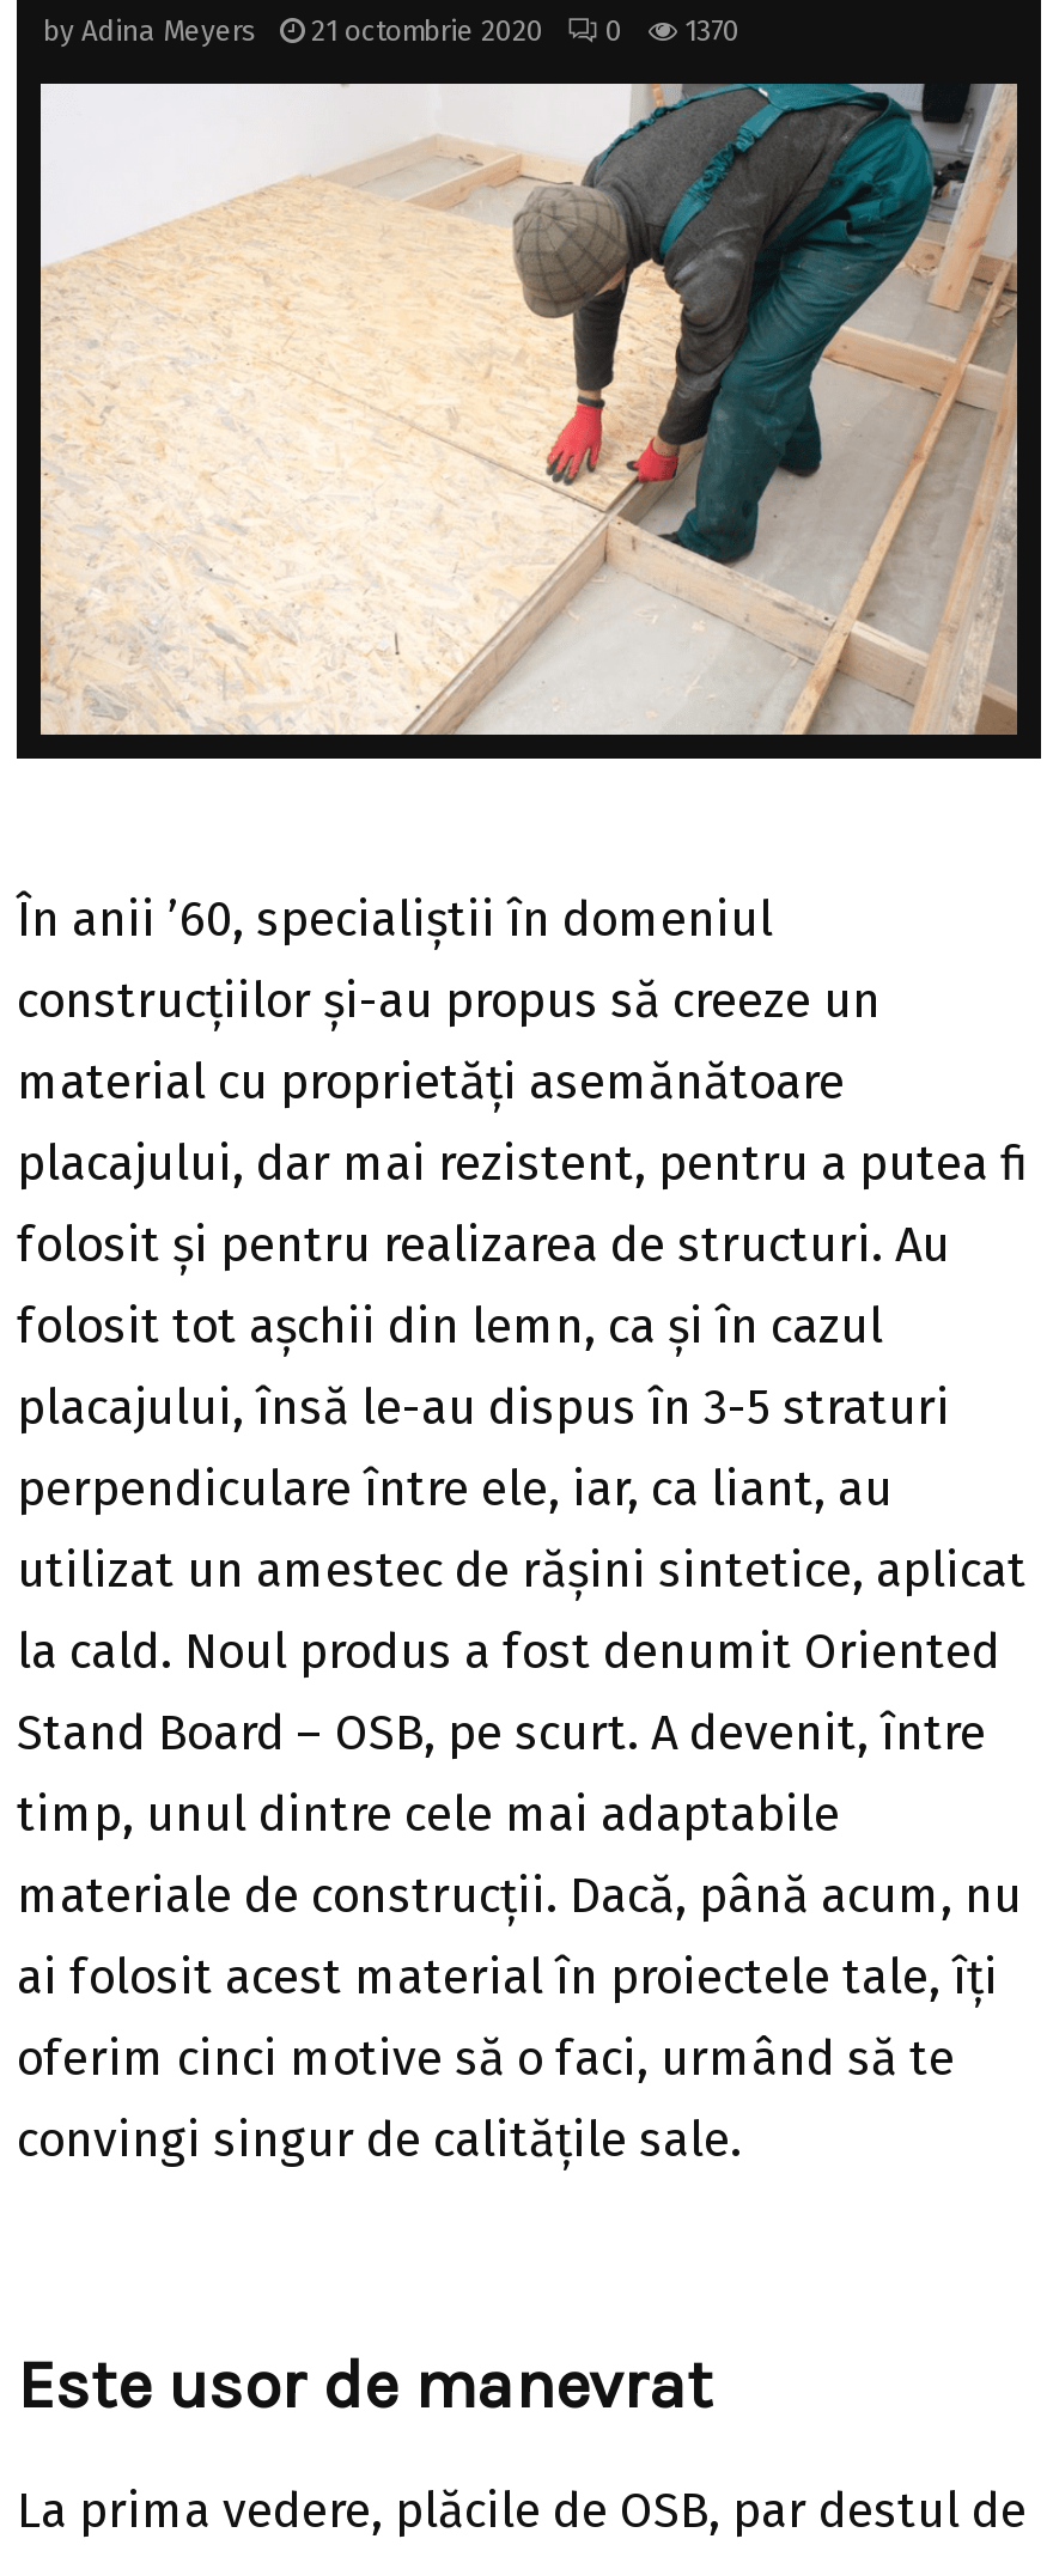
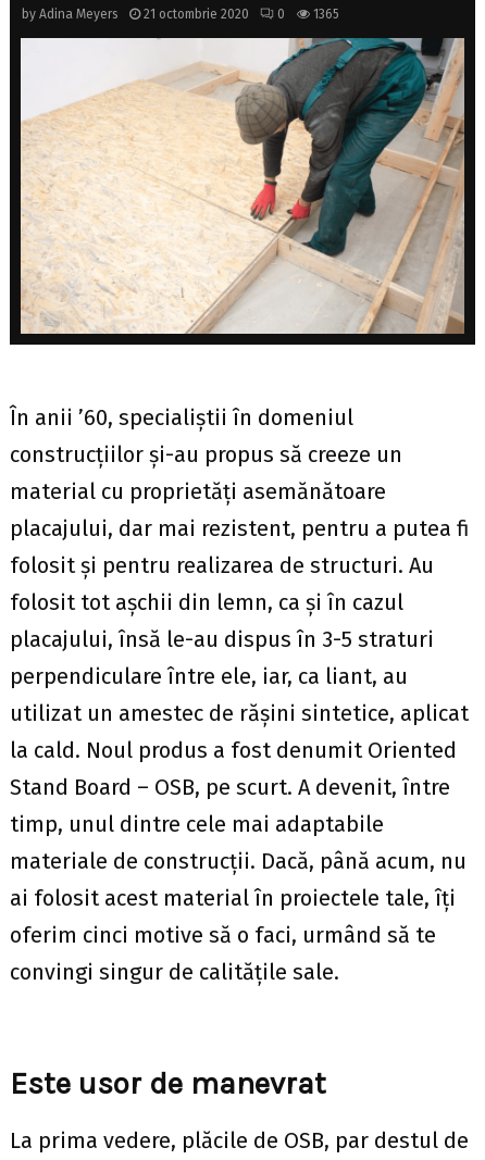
[43,14,739,48] by Adina Meyers 21 octombrie 2020 0 1370 -> [22,7,339,22] by Adina Meyers 21 octombrie 2020 0 1365

